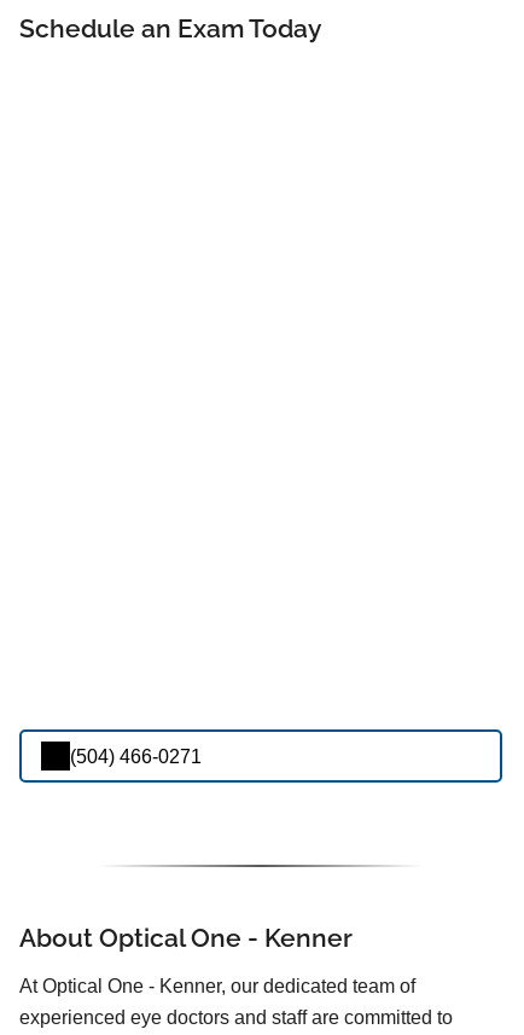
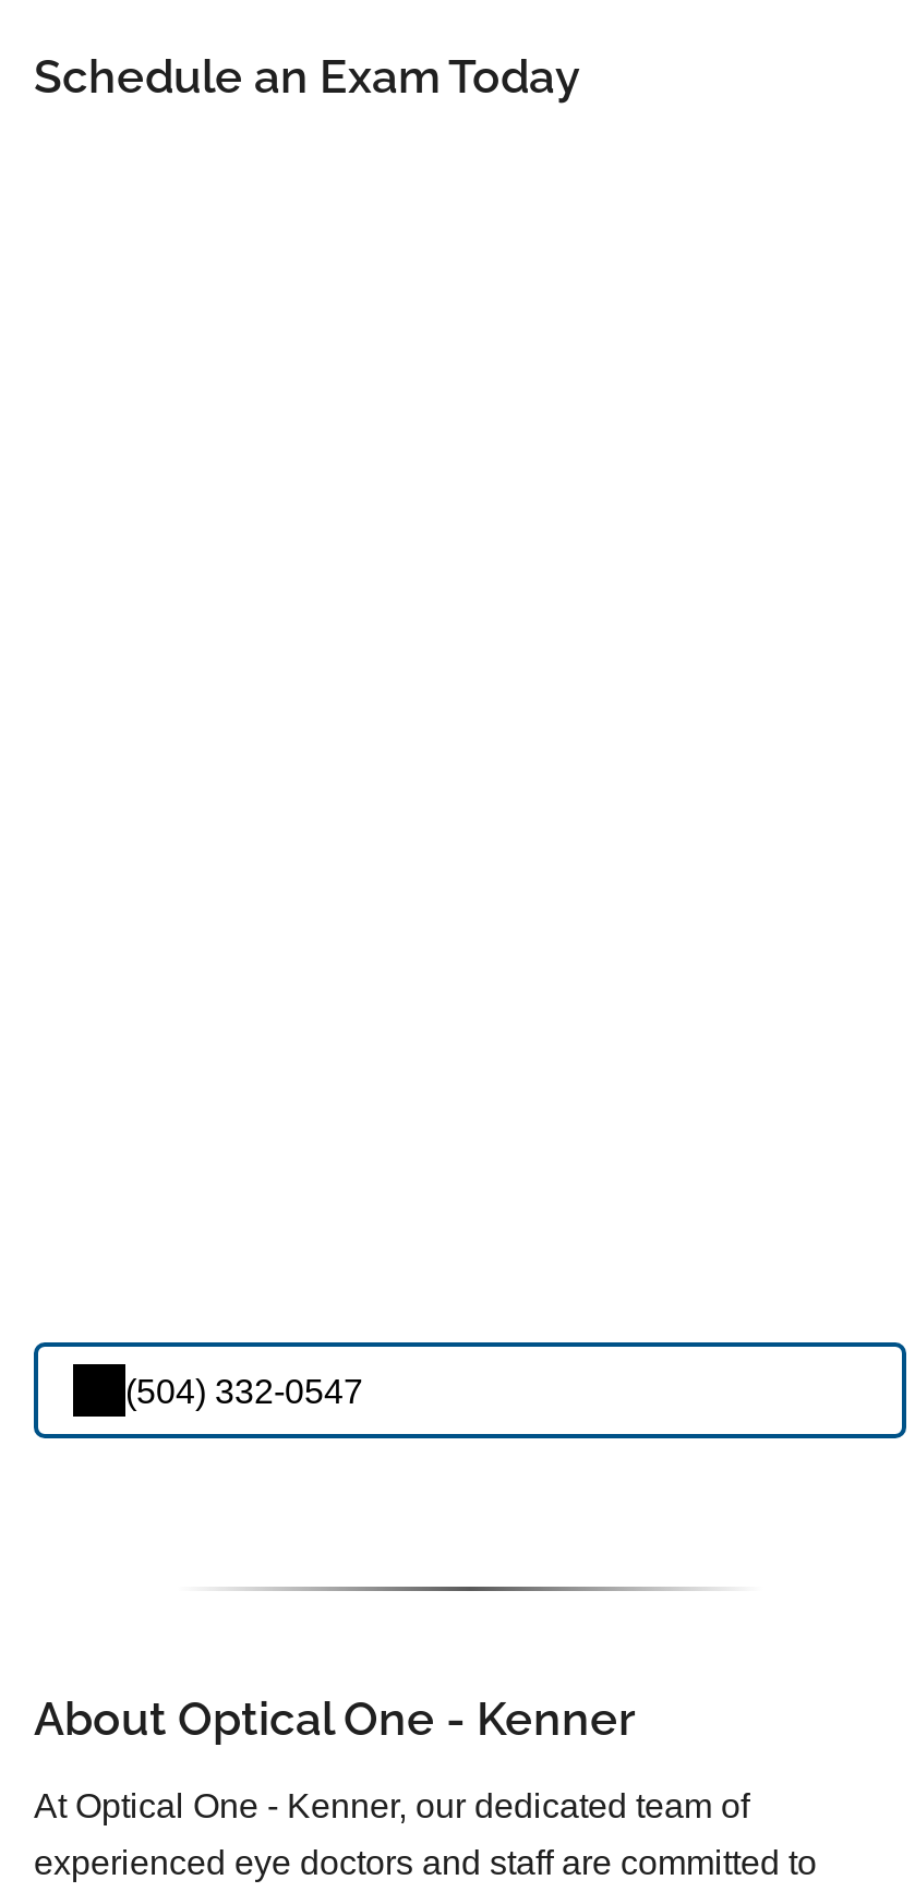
[70,746,202,767] (504) 466-0271 -> [125,1372,363,1410] (504) 332-0547

